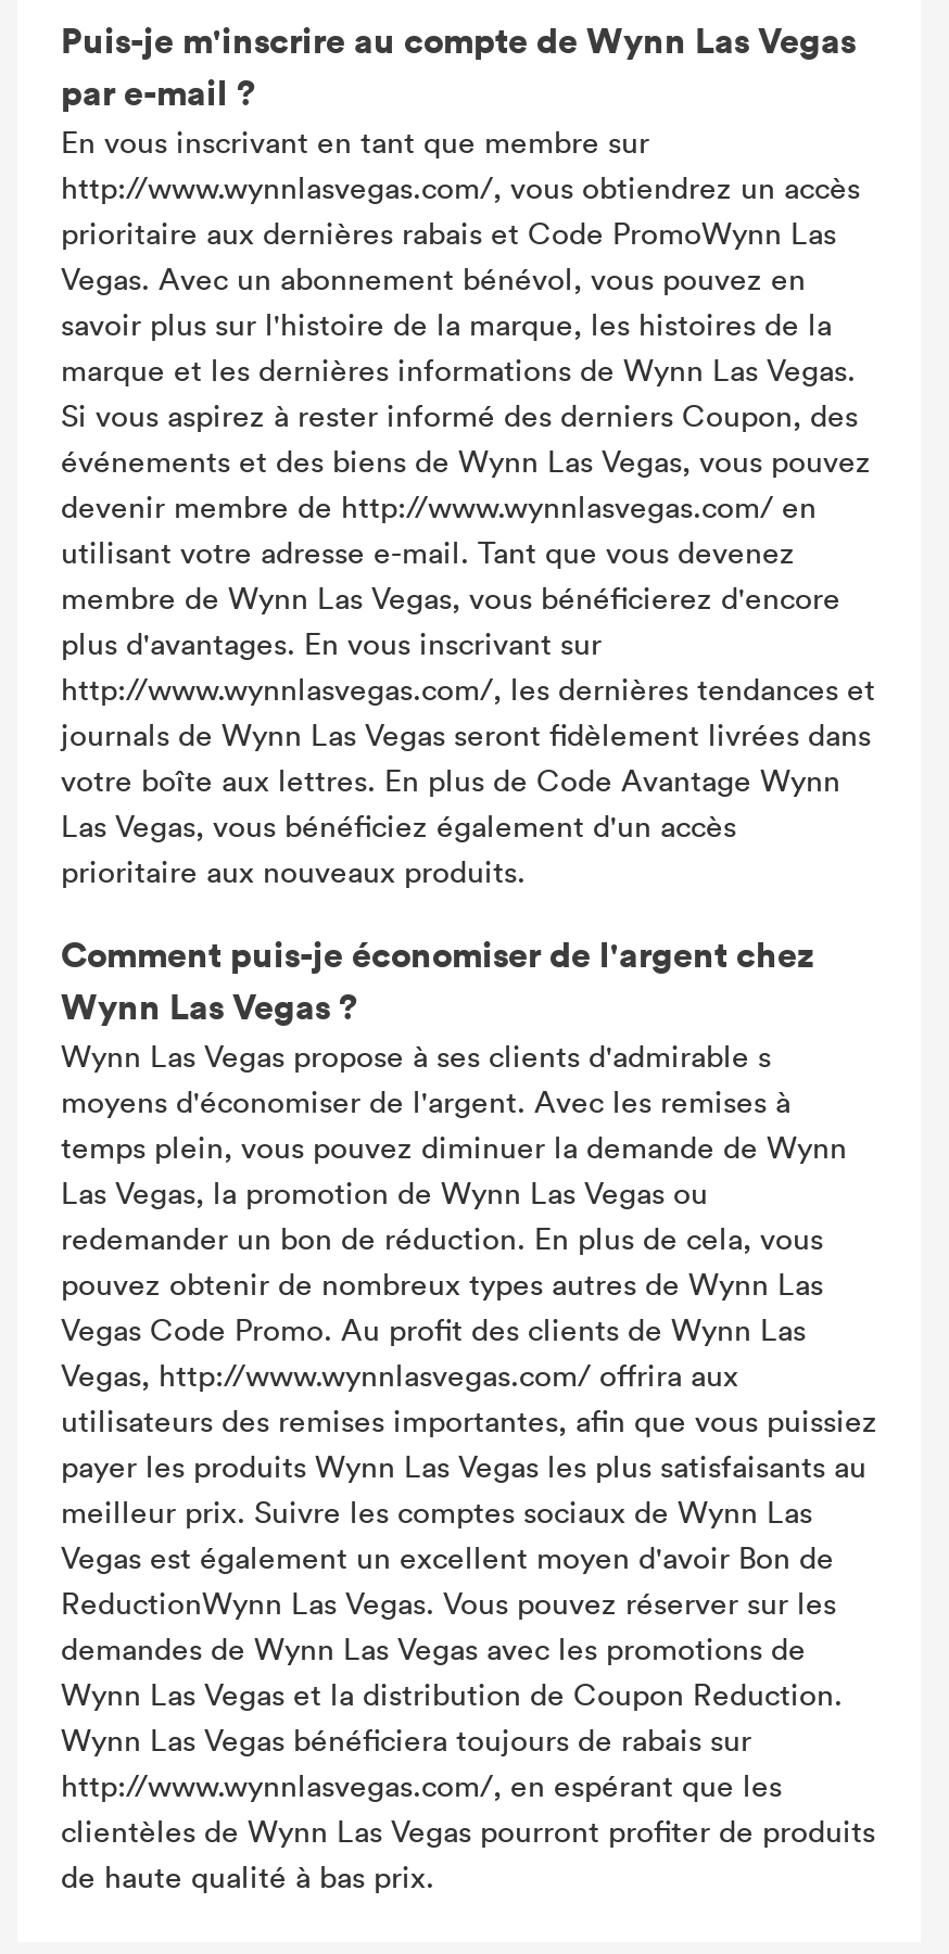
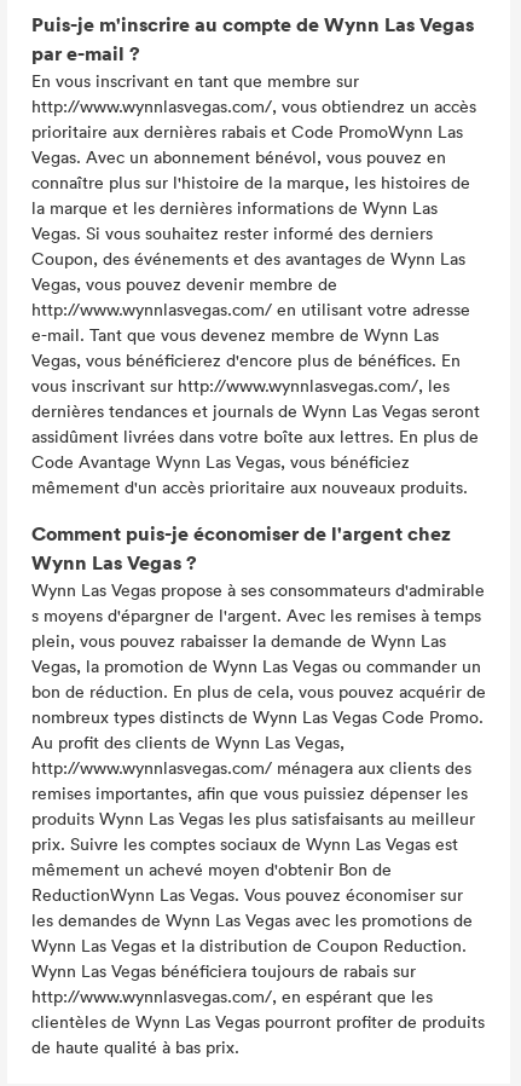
[61,303,875,891] savoir plus sur l'histoire de la marque, les histoires de la | marque et les dernières informations de Wynn Las Vegas. | Si vous aspirez à rester informé des derniers Coupon, des | événements et des biens de Wynn Las Vegas, vous pouvez | devenir membre de http://www.wynnlasvegas.com/ en | utilisant votre adresse e-mail. Tant que vous devenez | membre de Wynn Las Vegas, vous bénéficierez d'encore | plus d'avantages. En vous inscrivant sur | http://www.wynnlasvegas.com/, les dernières tendances et | journals de Wynn Las Vegas seront fidèlement livrées dans | votre boîte aux lettres. En plus de Code Avantage Wynn | Las Vegas, vous bénéficiez également d'un accès | prioritaire aux nouveaux produits. -> [31,171,480,498] connaître plus sur l'histoire de la marque, les histoires de | la marque et les dernières informations de Wynn Las | Vegas. Si vous souhaitez rester informé des derniers | Coupon, des événements et des avantages de Wynn Las | Vegas, vous pouvez devenir membre de | http://www.wynnlasvegas.com/ en utilisant votre adresse | e-mail. Tant que vous devenez membre de Wynn Las | Vegas, vous bénéficierez d'encore plus de bénéfices. En | vous inscrivant sur http://www.wynnlasvegas.com/, les | dernières tendances et journals de Wynn Las Vegas seront | assidûment livrées dans votre boîte aux lettres. En plus de | Code Avantage Wynn Las Vegas, vous bénéficiez | mêmement d'un accès prioritaire aux nouveaux produits.
[61,1035,877,1668] Wynn Las Vegas propose à ses clients d'admirable s | moyens d'économiser de l'argent. Avec les remises à | temps plein, vous pouvez diminuer la demande de Wynn | Las Vegas, la promotion de Wynn Las Vegas ou | redemander un bon de réduction. En plus de cela, vous | pouvez obtenir de nombreux types autres de Wynn Las | Vegas Code Promo. Au profit des clients de Wynn Las | Vegas, http://www.wynnlasvegas.com/ offrira aux | utilisateurs des remises importantes, afin que vous puissiez | payer les produits Wynn Las Vegas les plus satisfaisants au | meilleur prix. Suivre les comptes sociaux de Wynn Las | Vegas est également un excellent moyen d'avoir Bon de | ReductionWynn Las Vegas. Vous pouvez réserver sur les | demandes de Wynn Las Vegas avec les promotions de -> [31,578,486,931] Wynn Las Vegas propose à ses consommateurs d'admirable | s moyens d'épargner de l'argent. Avec les remises à temps | plein, vous pouvez rabaisser la demande de Wynn Las | Vegas, la promotion de Wynn Las Vegas ou commander un | bon de réduction. En plus de cela, vous pouvez acquérir de | nombreux types distincts de Wynn Las Vegas Code Promo. | Au profit des clients de Wynn Las Vegas, | http://www.wynnlasvegas.com/ ménagera aux clients des | remises importantes, afin que vous puissiez dépenser les | produits Wynn Las Vegas les plus satisfaisants au meilleur | prix. Suivre les comptes sociaux de Wynn Las Vegas est | mêmement un achevé moyen d'obtenir Bon de | ReductionWynn Las Vegas. Vous pouvez économiser sur | les demandes de Wynn Las Vegas avec les promotions de

